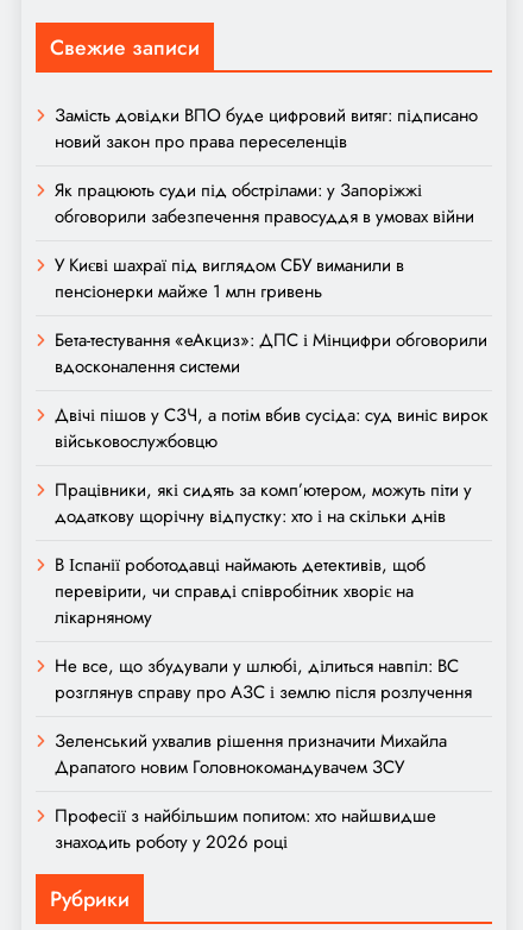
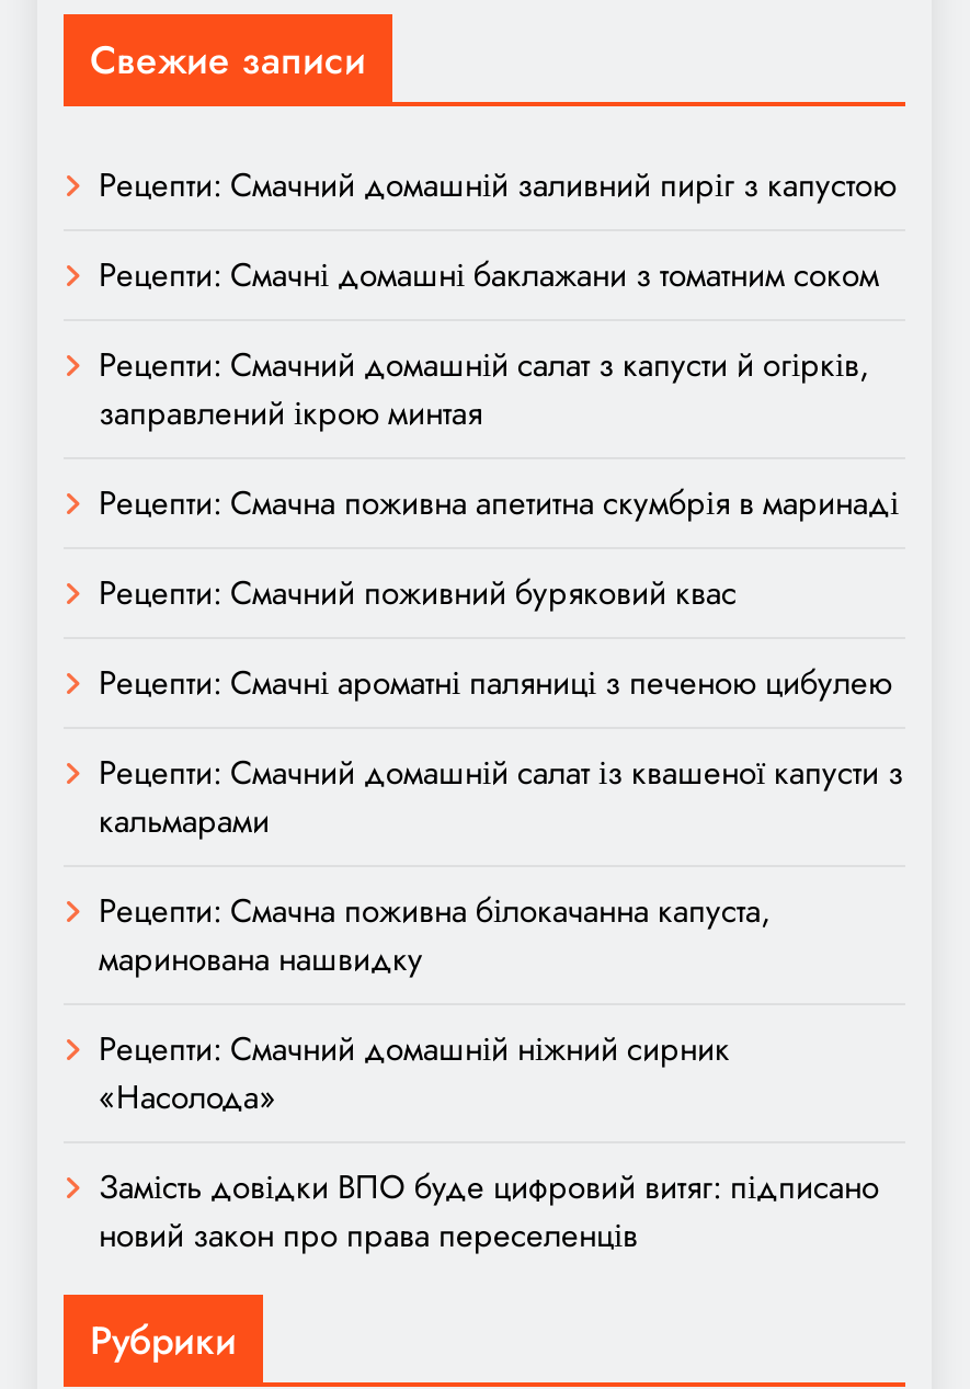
none -> [99,161,903,1121] Рецепти: Смачний домашній заливний пиріг з капустою | Рецепти: Смачні домашні баклажани з томатним соком | Рецепти: Смачний домашній салат з капусти й огірків, | заправлений ікрою минтая | Рецепти: Смачна поживна апетитна скумбрія в маринаді | Рецепти: Смачний поживний буряковий квас | Рецепти: Смачні ароматні паляниці з печеною цибулею | Рецепти: Смачний домашній салат із квашеної капусти з | кальмарами | Рецепти: Смачна поживна білокачанна капуста, | маринована нашвидку | Рецепти: Смачний домашній ніжний сирник | «Насолода»
moved [55,102,478,154] -> [99,1163,879,1259]: Замість довідки ВПО буде цифровий витяг: підписано | новий закон про права переселенців
[55,177,489,855] Як працюють суди під обстрілами: у Запоріжжі | обговорили забезпечення правосуддя в умовах війни | У Києві шахраї під виглядом СБУ виманили в | пенсіонерки майже 1 млн гривень | Бета-тестування «еАкциз»: ДПС і Мінцифри обговорили | вдосконалення системи | Двічі пішов у СЗЧ, а потім вбив сусіда: суд виніс вирок | військовослужбовцю | Працівники, які сидять за комп’ютером, можуть піти у | додаткову щорічну відпустку: хто і на скільки днів | В Іспанії роботодавці наймають детективів, щоб | перевірити, чи справді співробітник хворіє на | лікарняному | Не все, що збудували у шлюбі, ділиться навпіл: ВС | розглянув справу про АЗС і землю після розлучення | Зеленський ухвалив рішення призначити Михайла | Драпатого новим Головнокомандувачем ЗСУ | Професії з найбільшим попитом: хто найшвидше | знаходить роботу у 2026 році -> none

